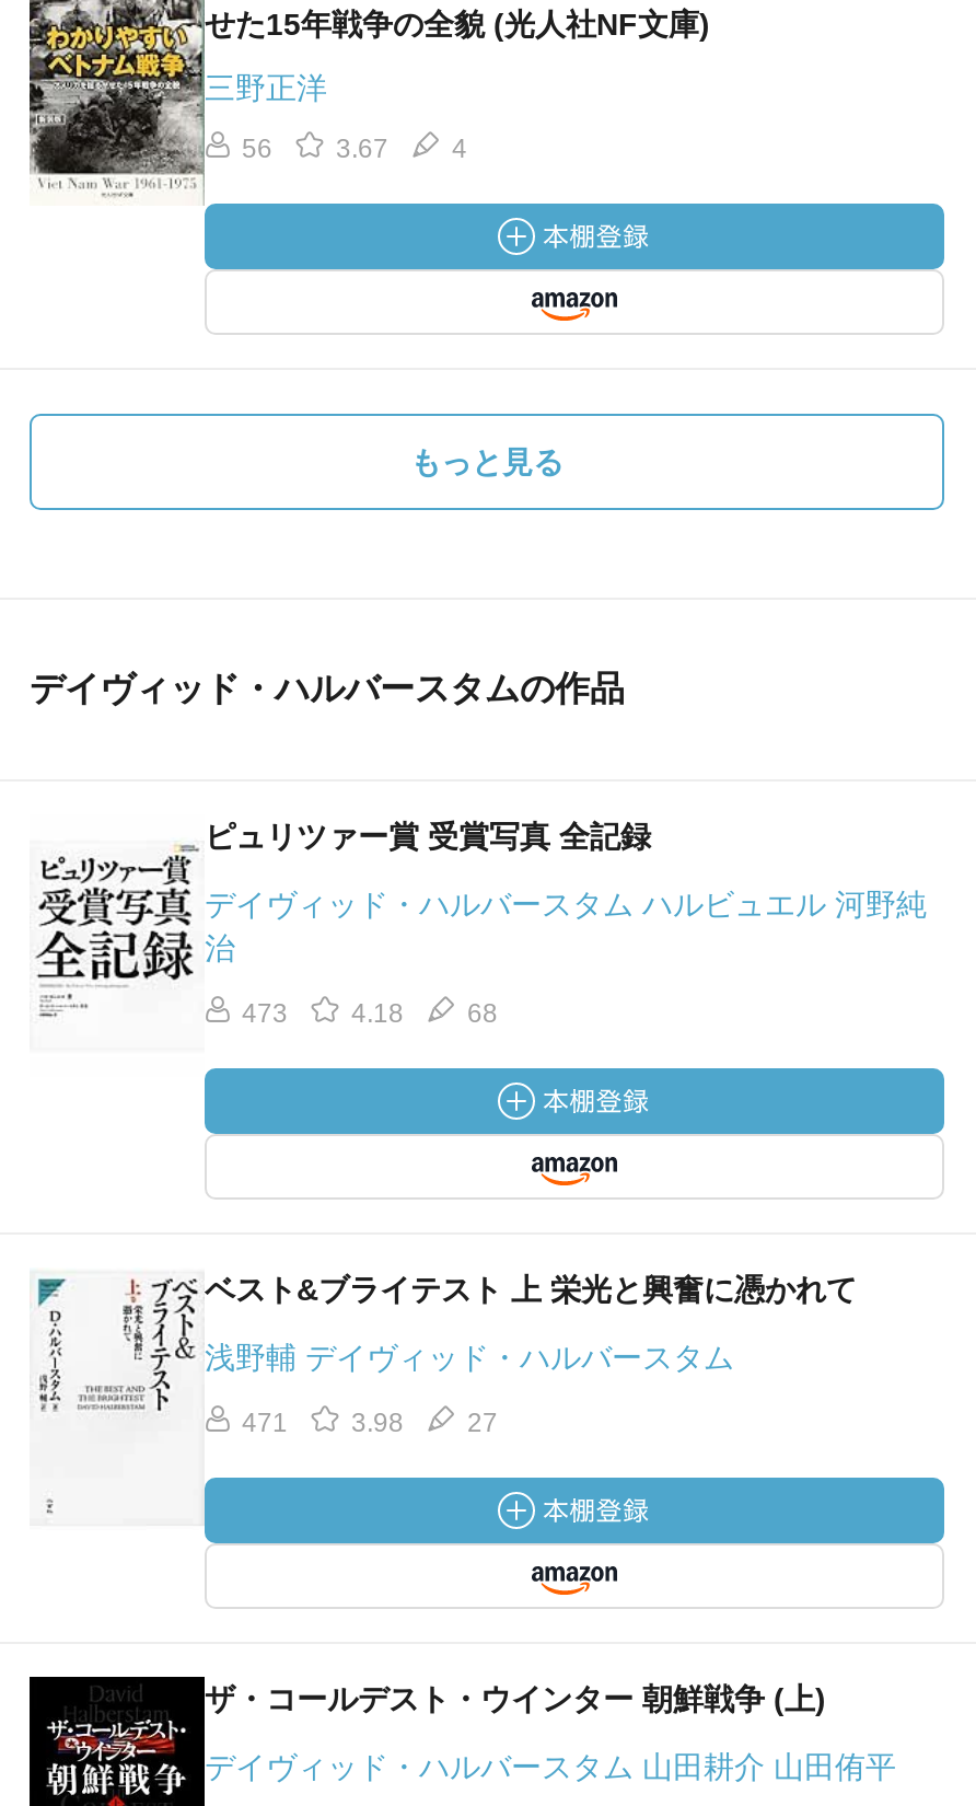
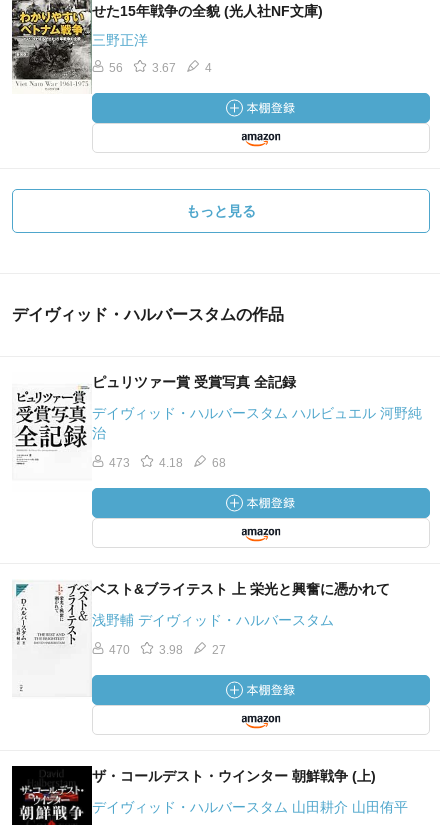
[242,1408,288,1438] 471 -> [109,643,130,657] 470

